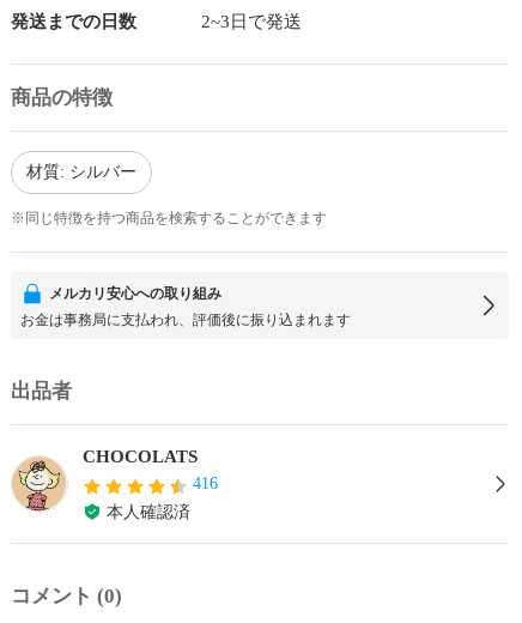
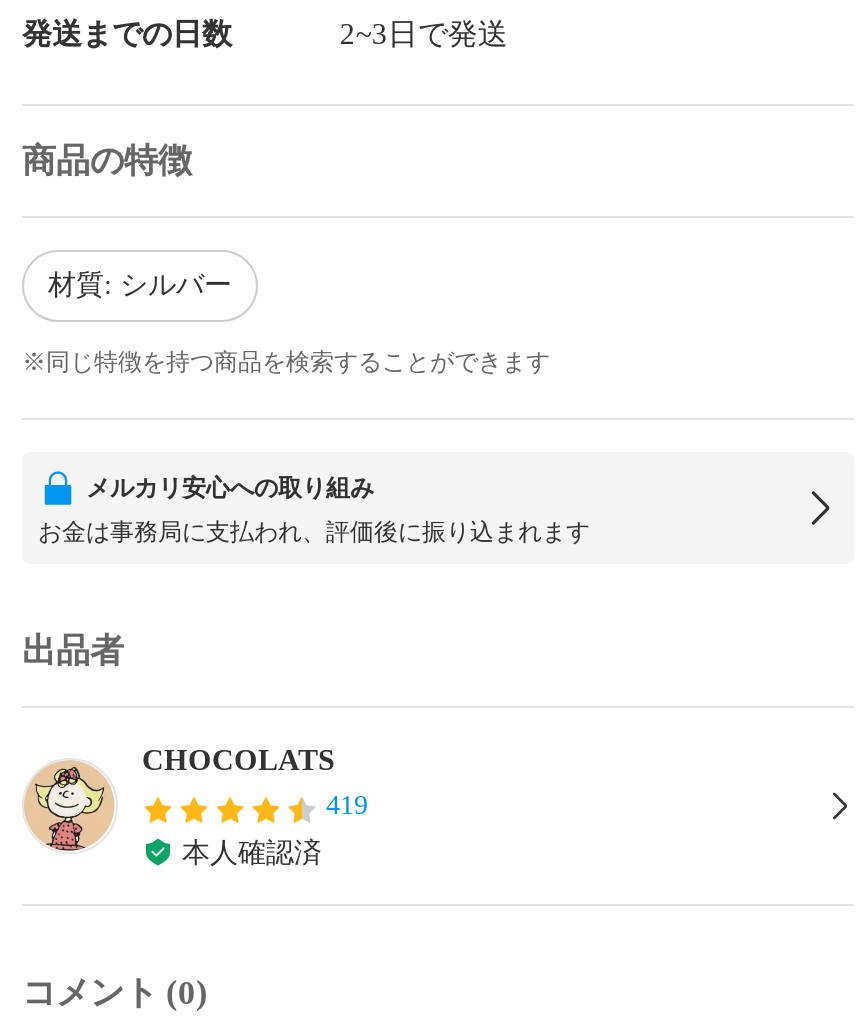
[193,474,218,492] 416 -> [326,789,368,819] 419

